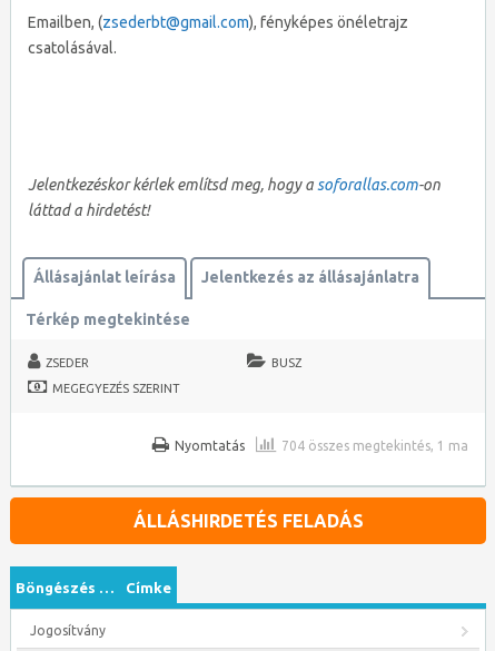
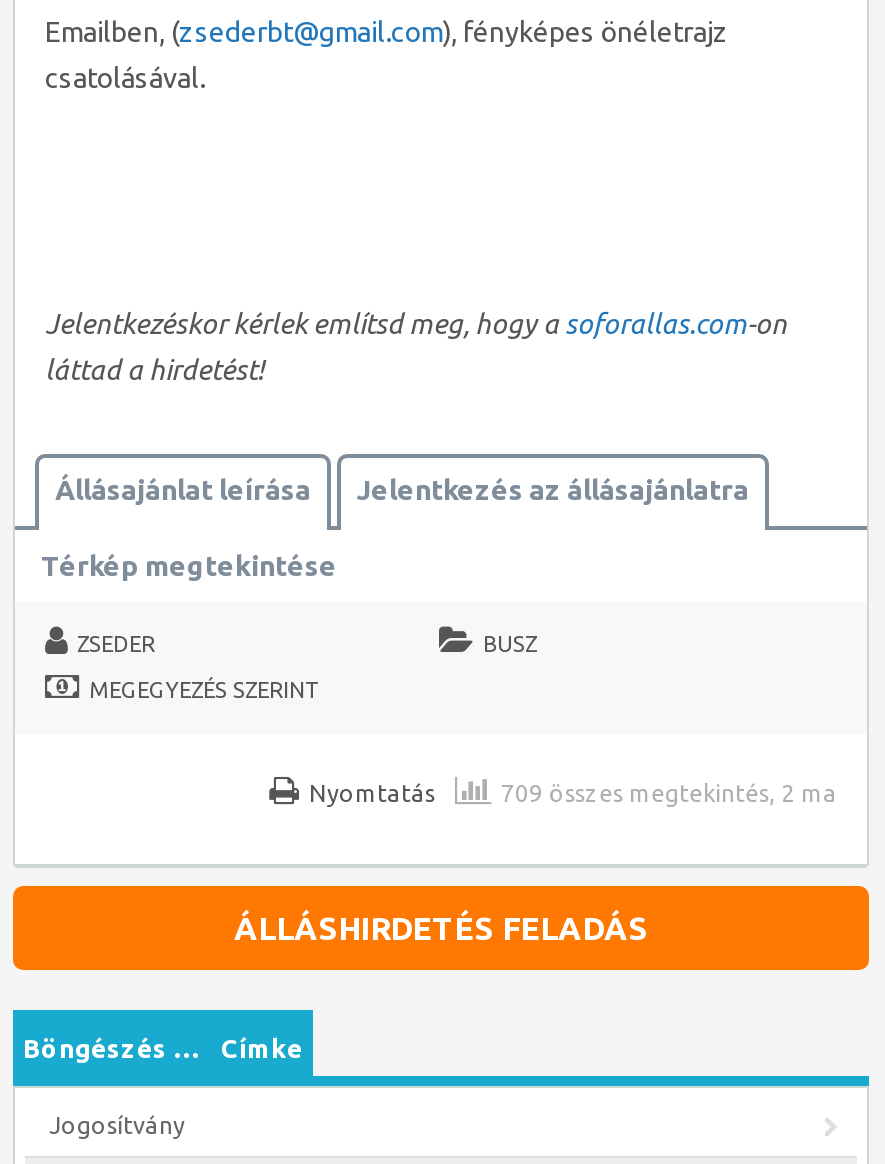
[281,438,468,453] 704 összes megtekintés, 1 ma -> [501,780,837,806] 709 összes megtekintés, 2 ma

